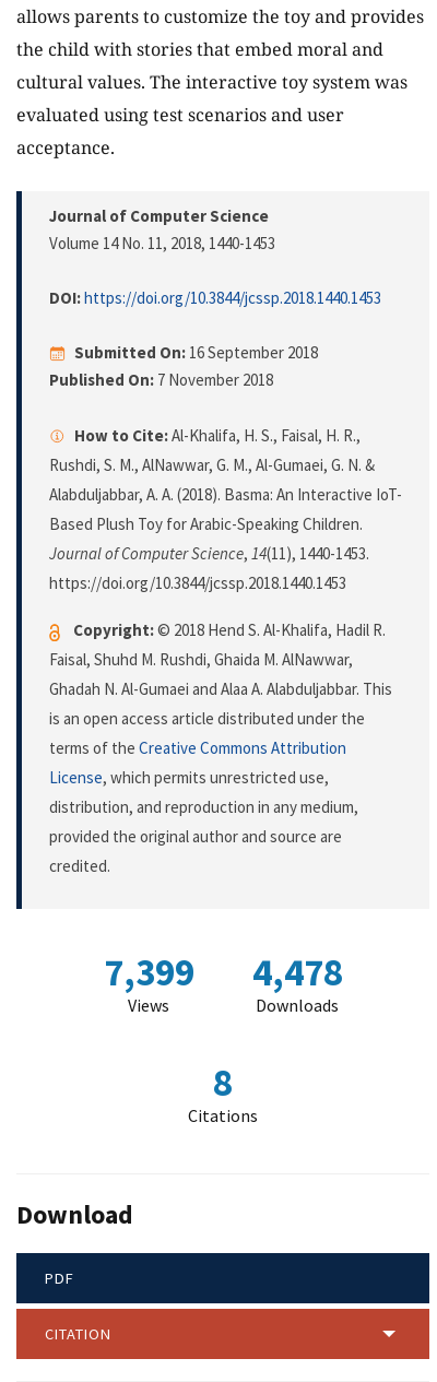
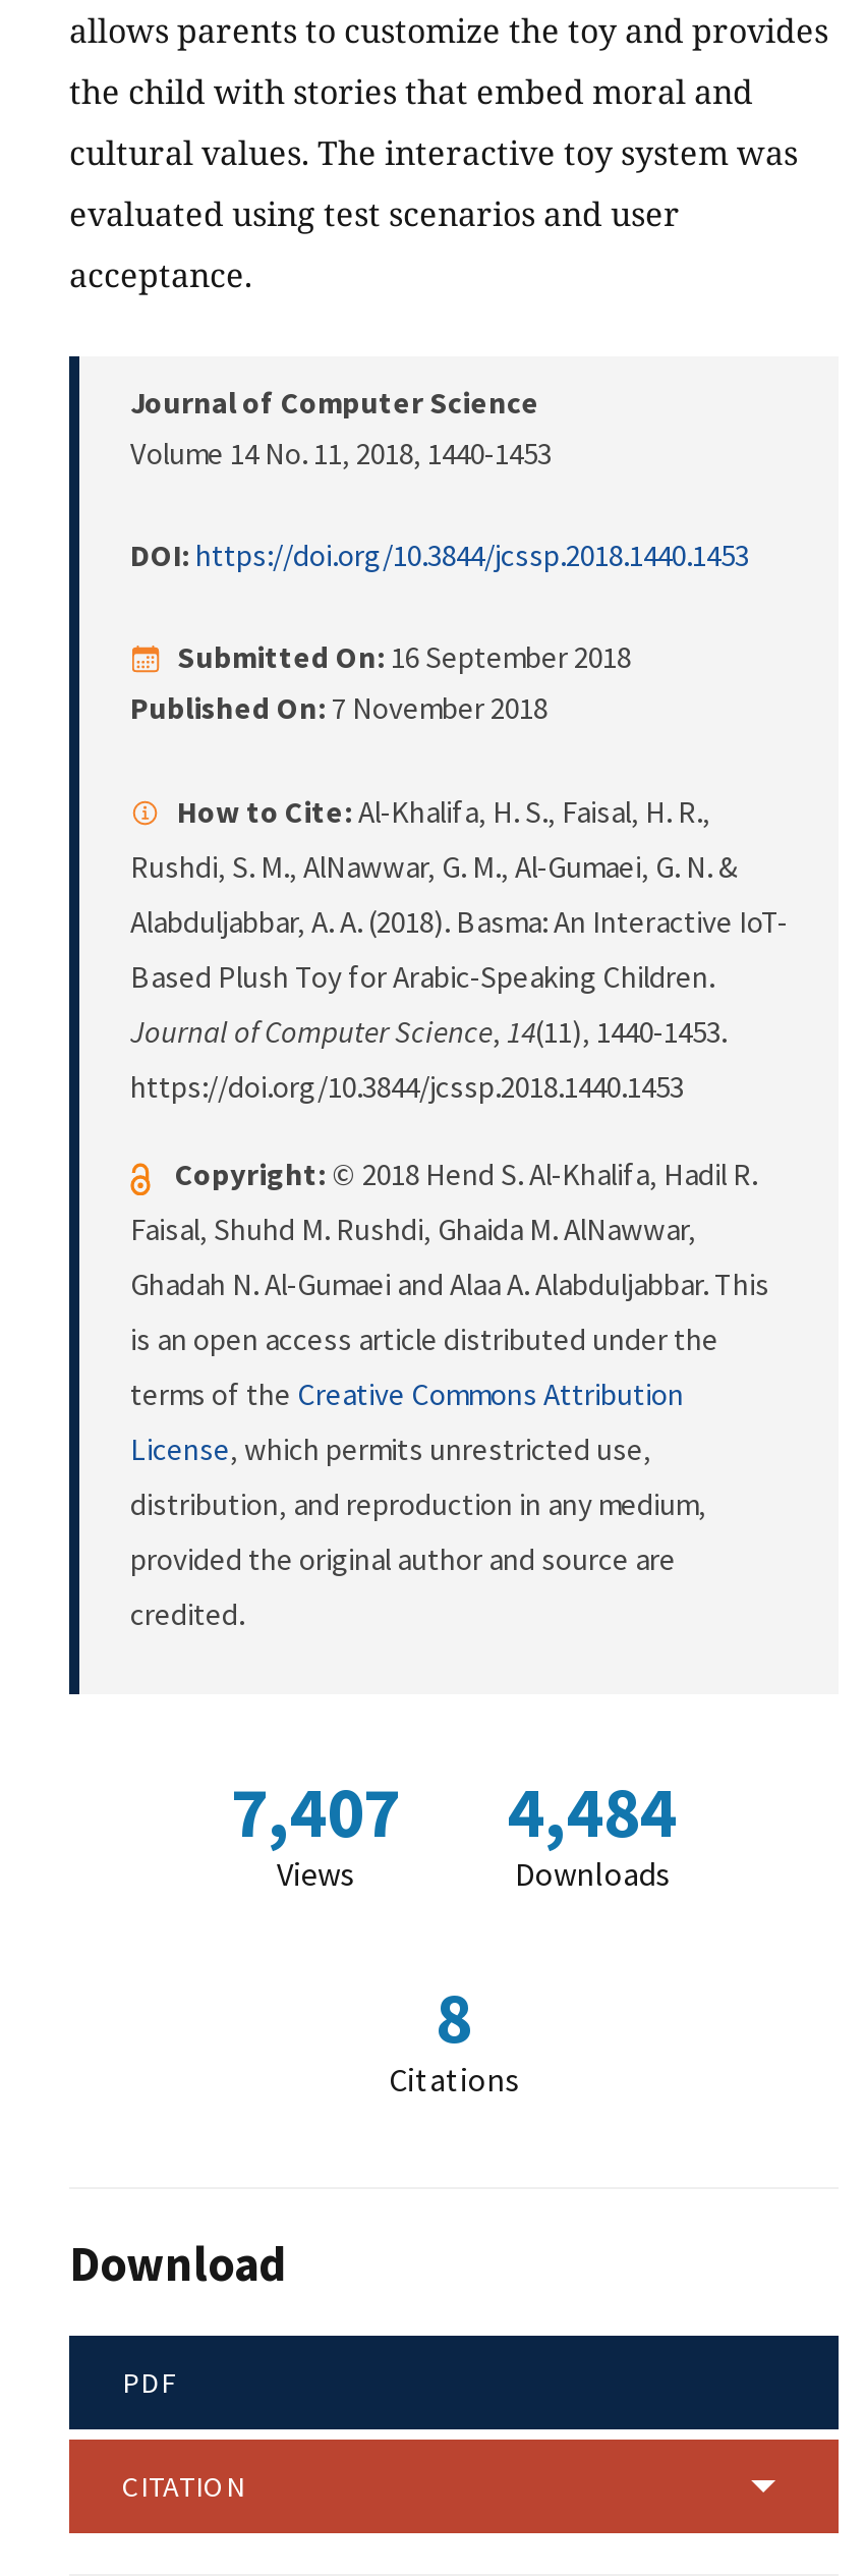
[103,949,194,997] 7,399 -> [231,1768,400,1858] 7,407
[252,949,342,997] 4,478 -> [508,1768,677,1858] 4,484

